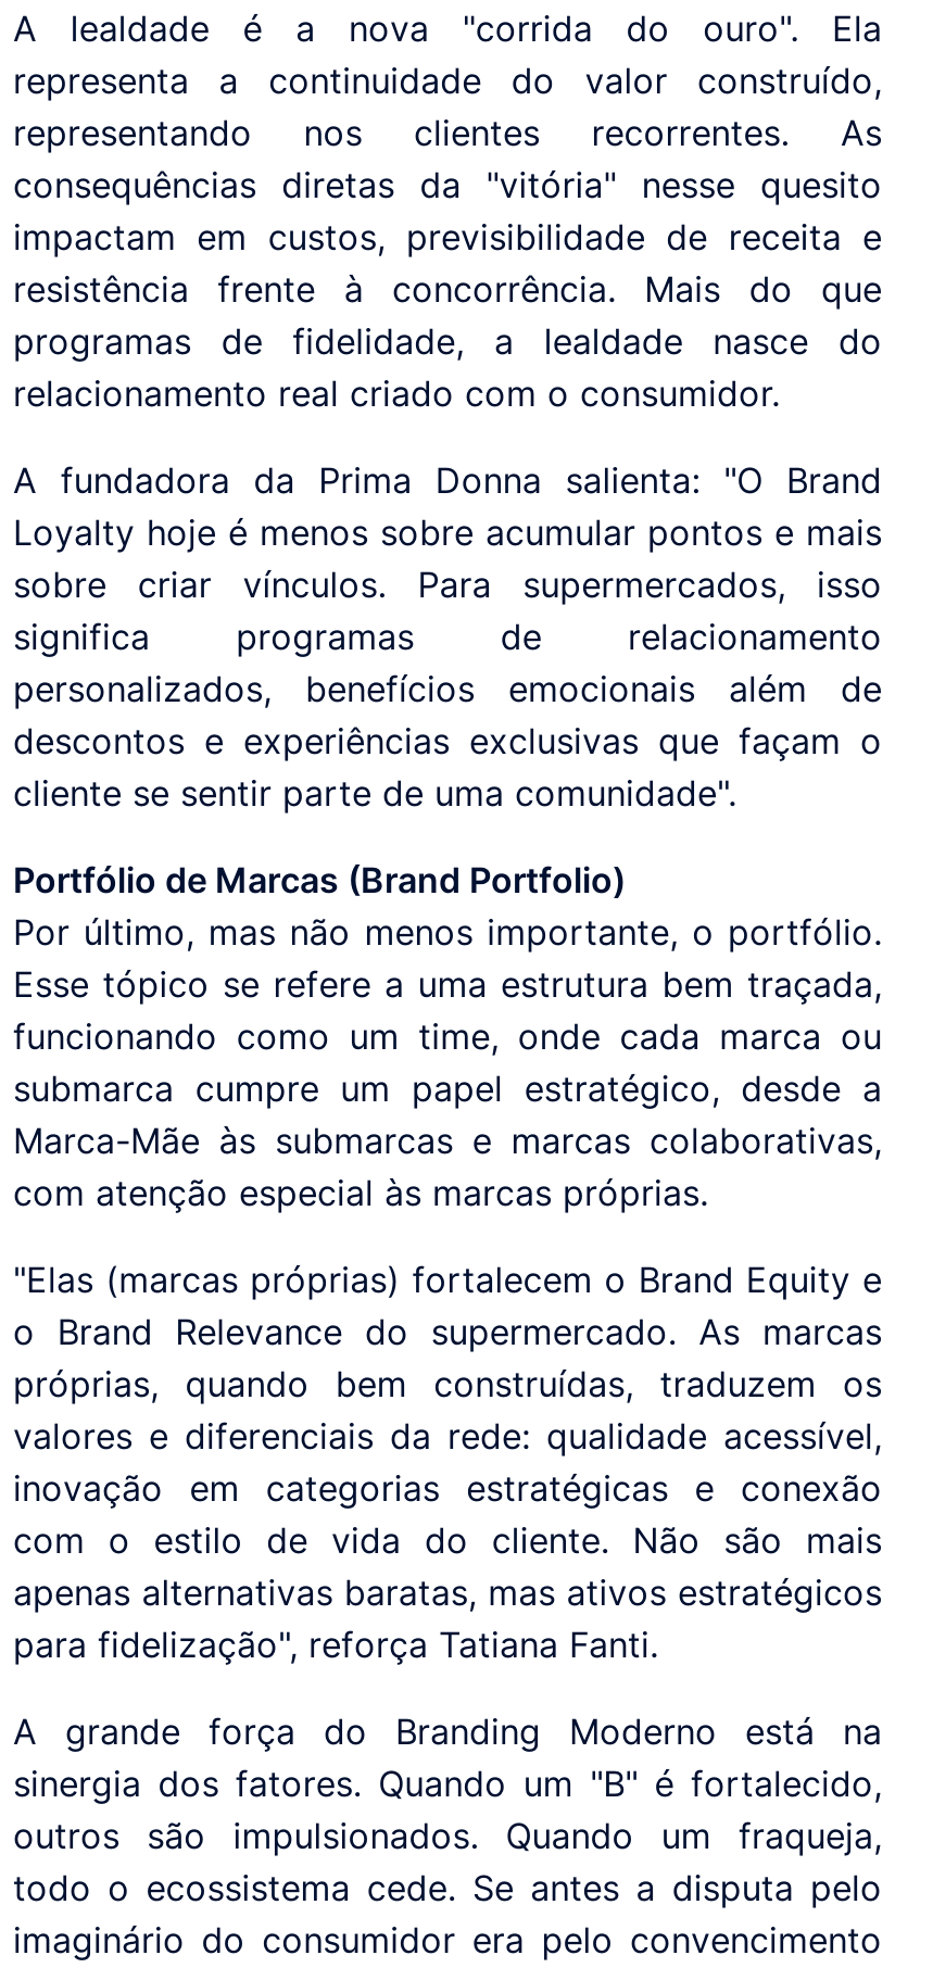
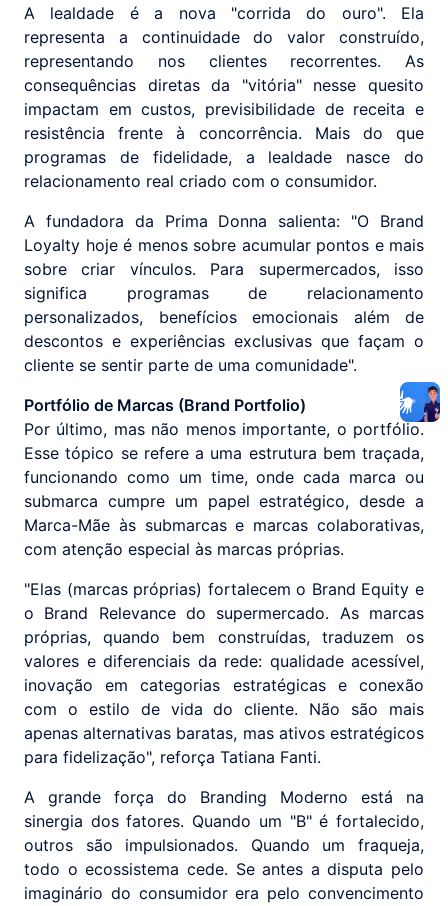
none -> [399,381,441,423] [image]

